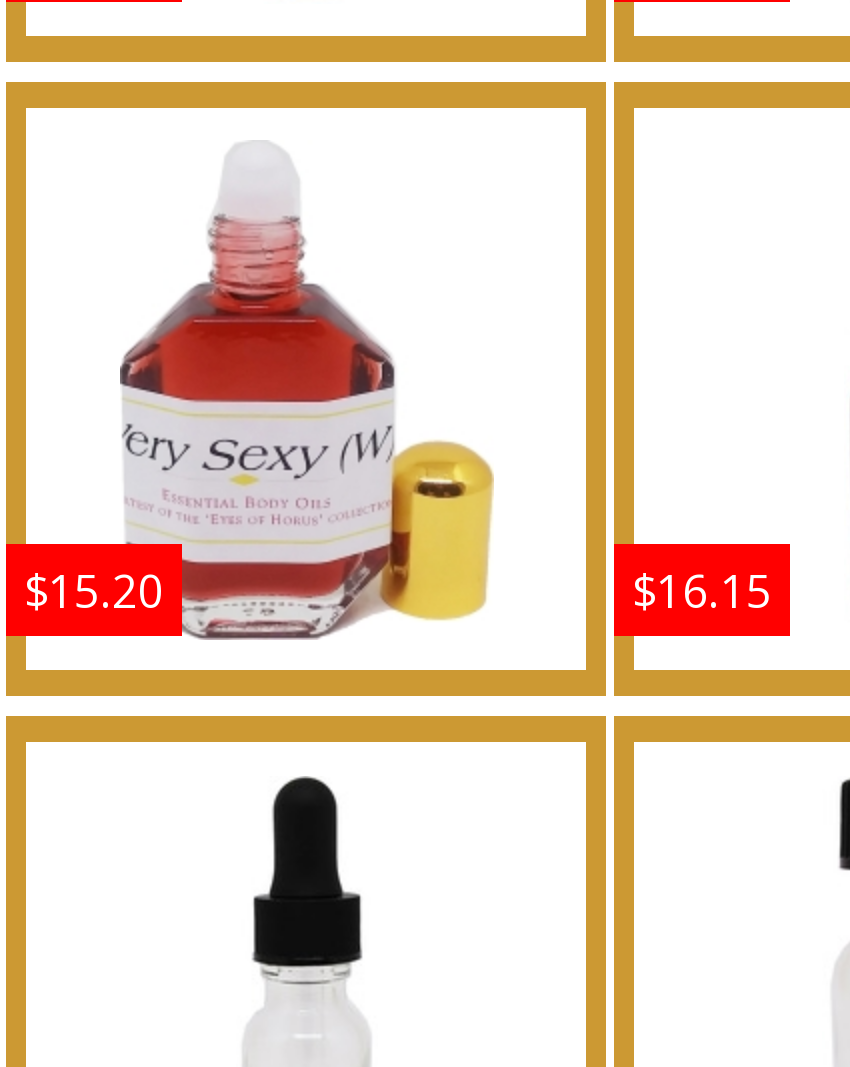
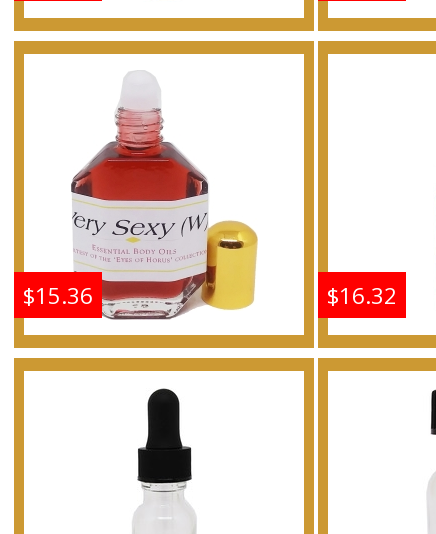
[24,559,164,621] $15.20 -> [23,279,93,310] $15.36
[632,559,772,621] $16.15 -> [327,279,397,310] $16.32

